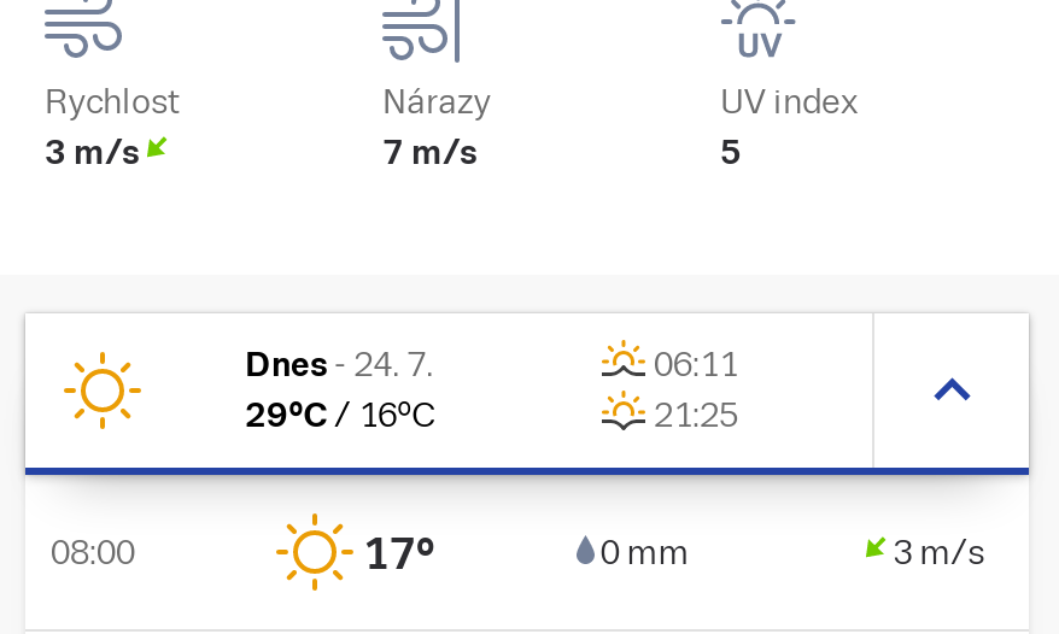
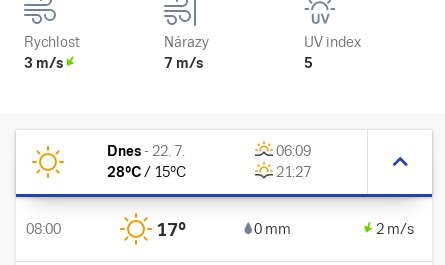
[245,345,433,383] Dnes - 24. 7. -> [107,143,185,159] Dnes - 22. 7.
[653,345,738,383] 06:11 -> [276,143,311,159] 06:09
[245,395,435,434] 29°C / 16°C -> [107,164,186,180] 28°C / 15°C
[653,395,738,434] 21:25 -> [276,164,311,180] 21:27
[893,532,984,570] 3 m/s -> [376,220,414,236] 2 m/s

